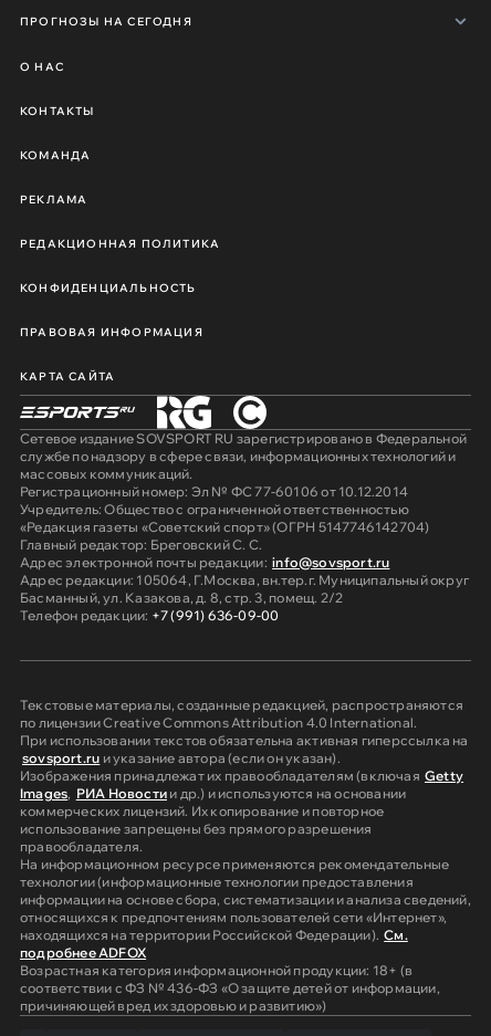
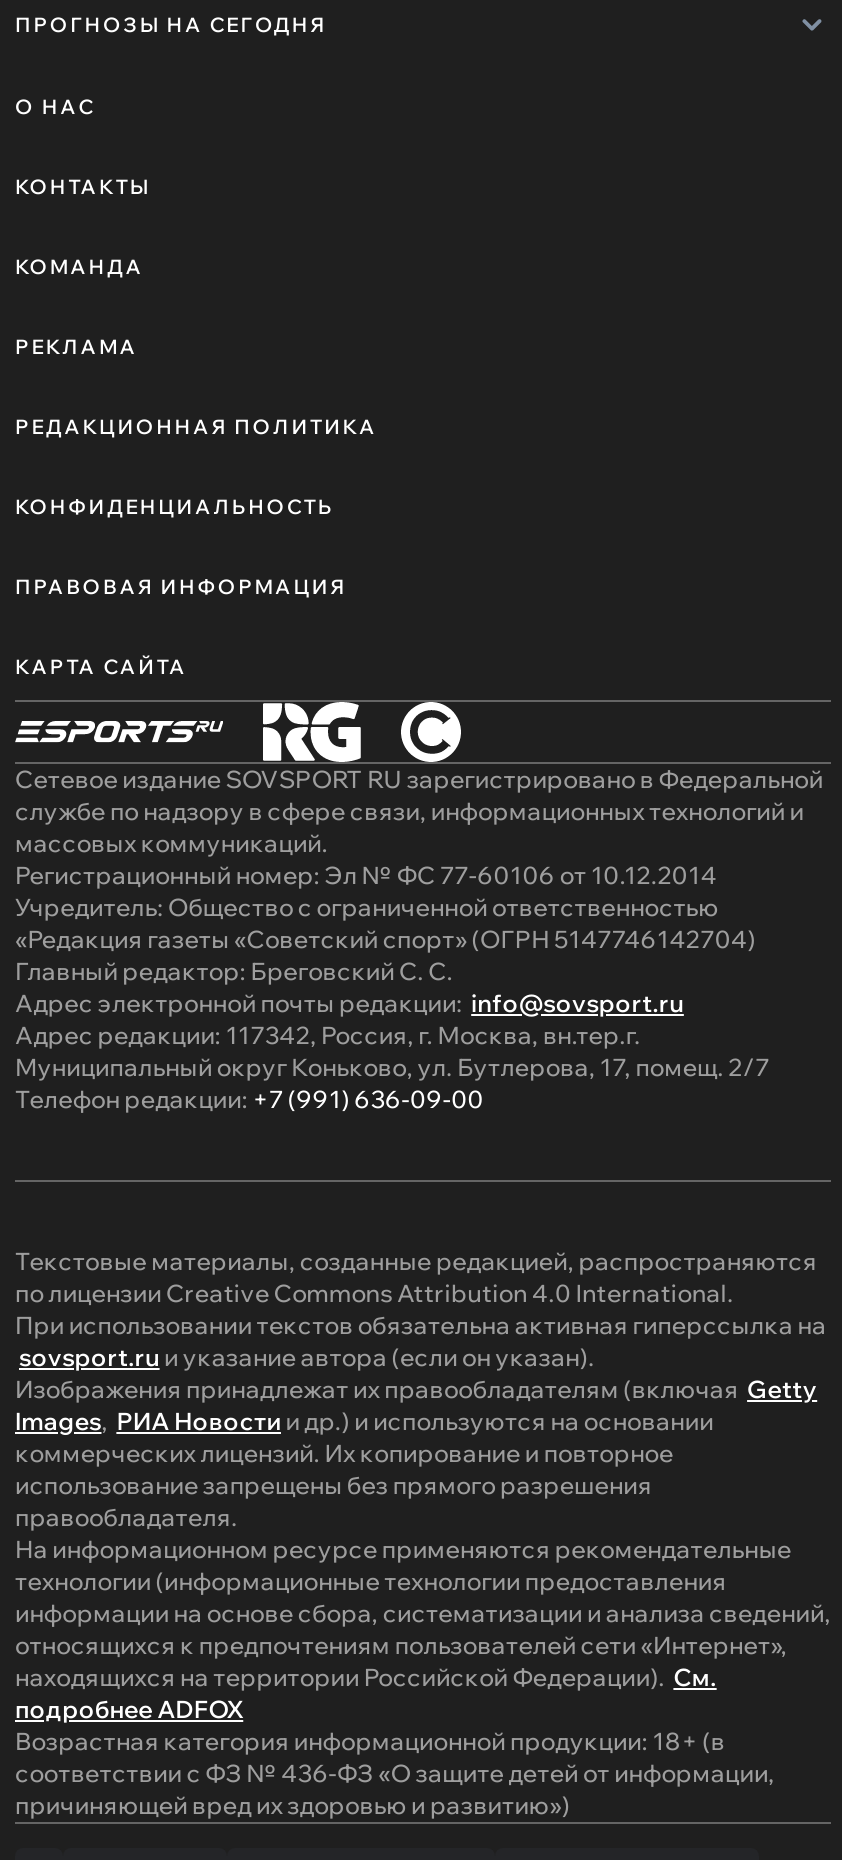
[20,572,469,606] Адрес редакции: 105064, Г.Москва, вн.тер.г. Муниципальный округ | Басманный, ул. Казакова, д. 8, стр. 3, помещ. 2/2 -> [15,1021,770,1083] Адрес редакции: 117342, Россия, г. Москва, вн.тер.г. | Муниципальный округ Коньково, ул. Бутлерова, 17, помещ. 2/7

